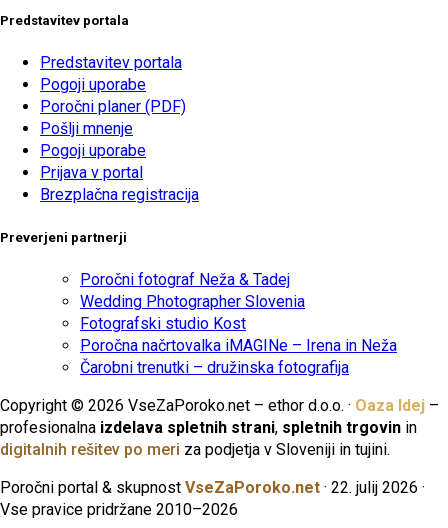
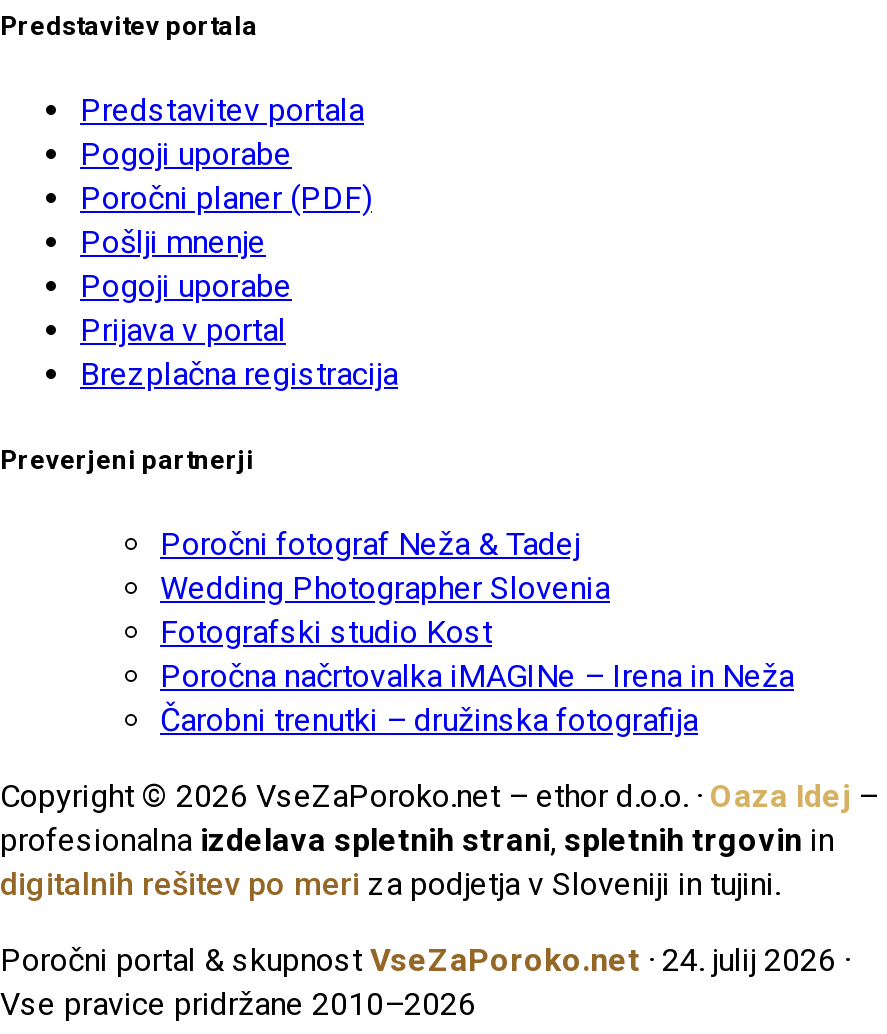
[0,478,425,497] Poročni portal & skupnost VseZaPoroko.net · 22. julij 2026 · -> [0,941,850,979] Poročni portal & skupnost VseZaPoroko.net · 24. julij 2026 ·

